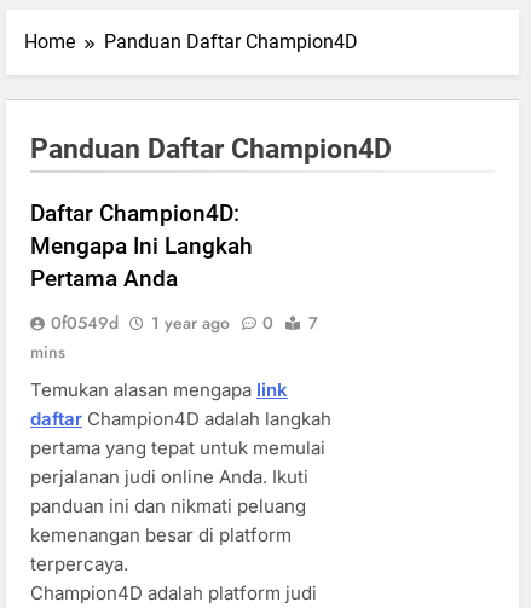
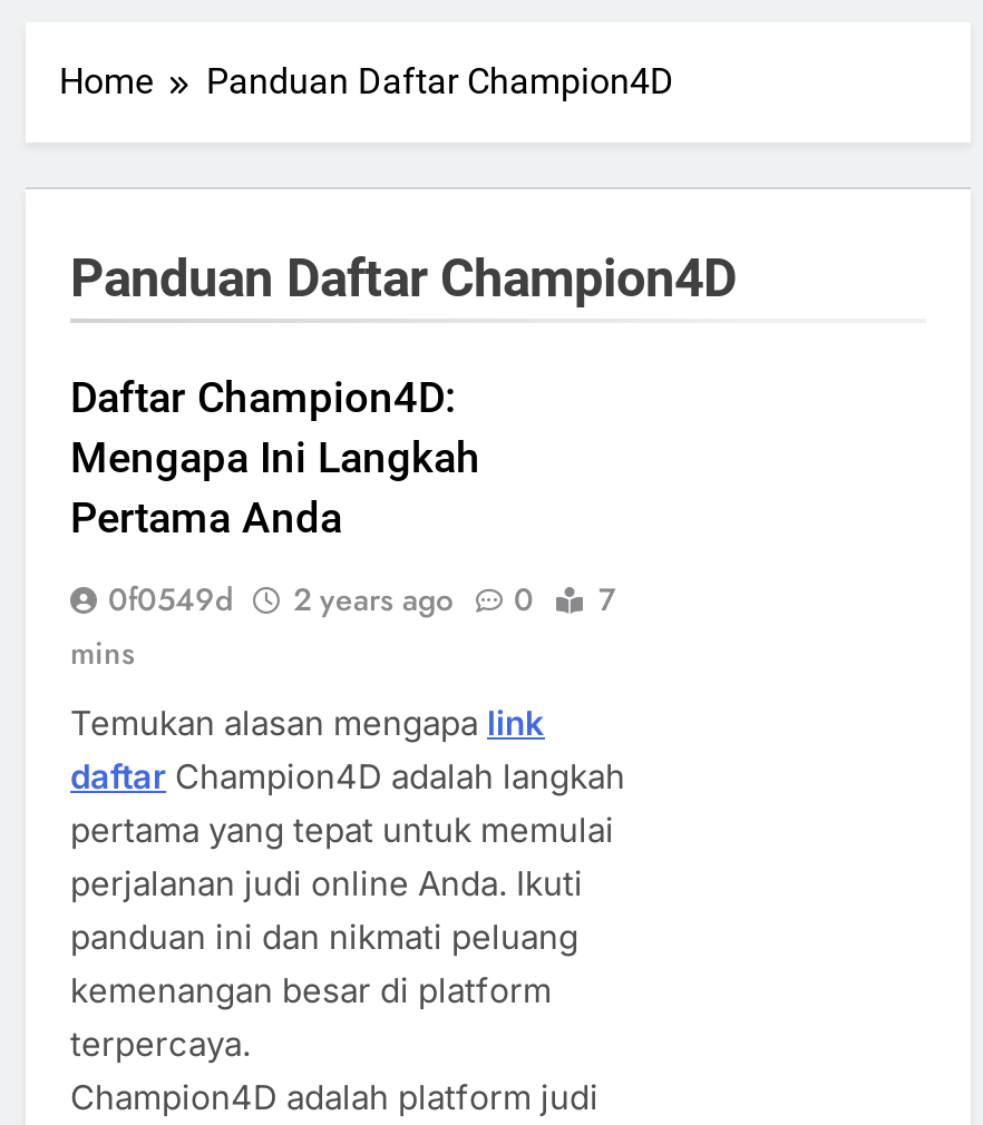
[51,311,318,335] 0f0549d 1 year ago 0 7 -> [108,577,616,622] 0f0549d 2 years ago 0 7

